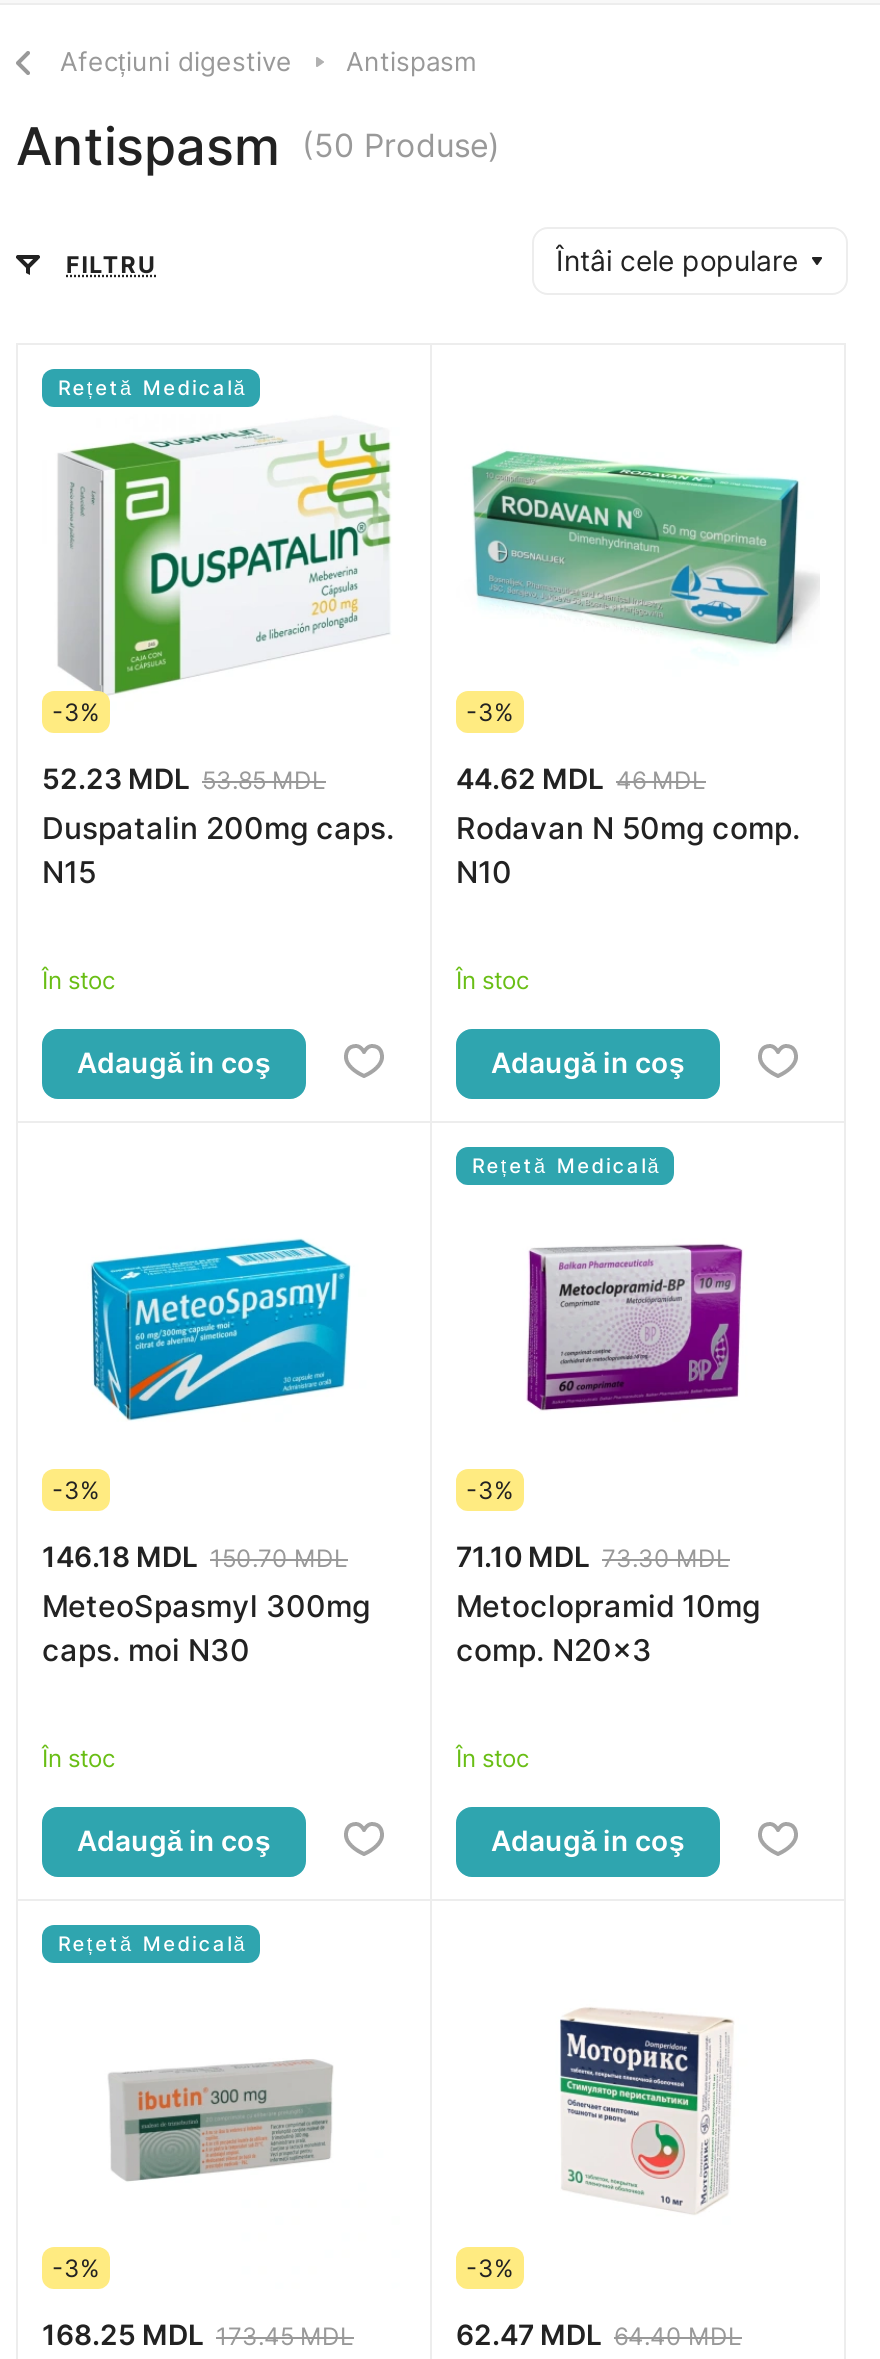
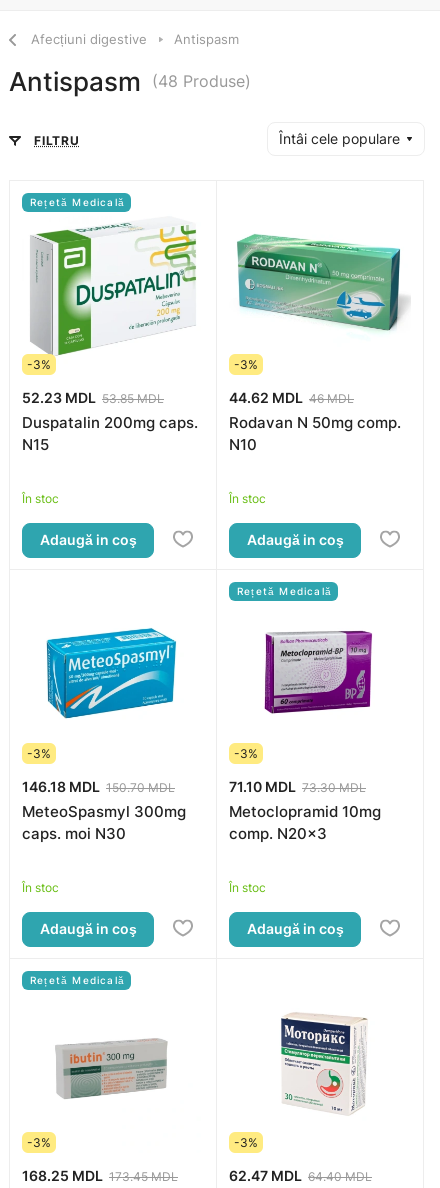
[16,115,500,177] Antispasm (50 Produse) -> [9,66,251,97] Antispasm (48 Produse)

